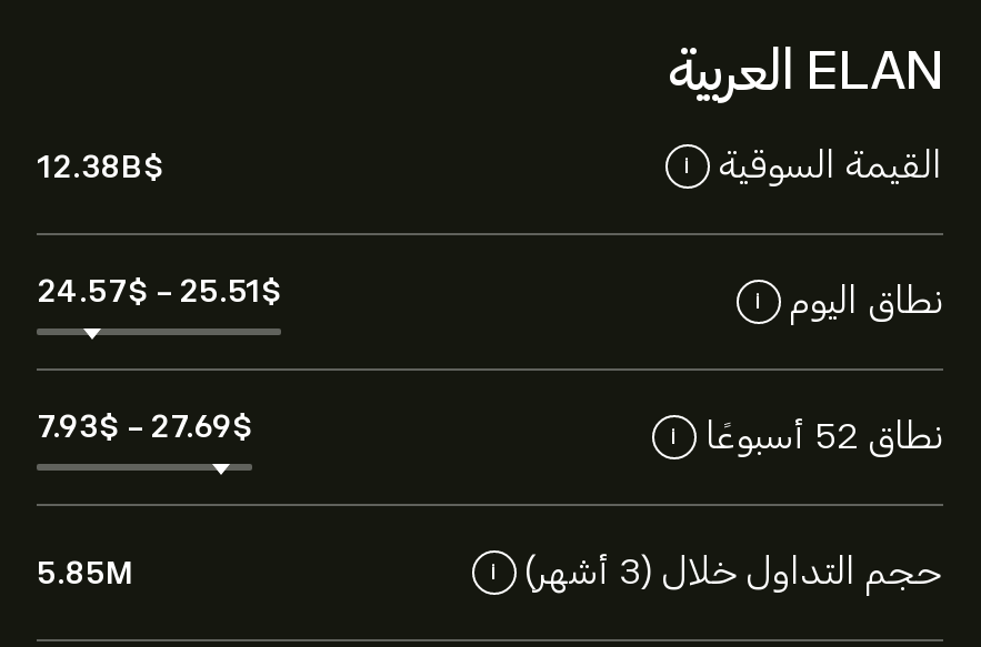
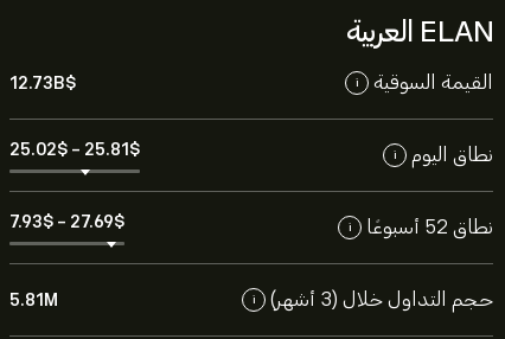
[37,149,163,184] 12.38B$ -> [9,73,76,92] 12.73B$
[37,272,281,307] 24.57$- 25.51$ -> [9,139,140,158] 25.02$- 25.81$
[37,555,132,590] 5.85M -> [9,290,58,309] 5.81M

